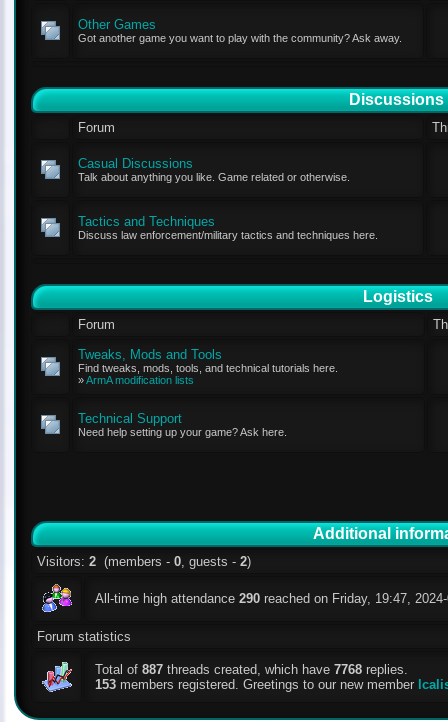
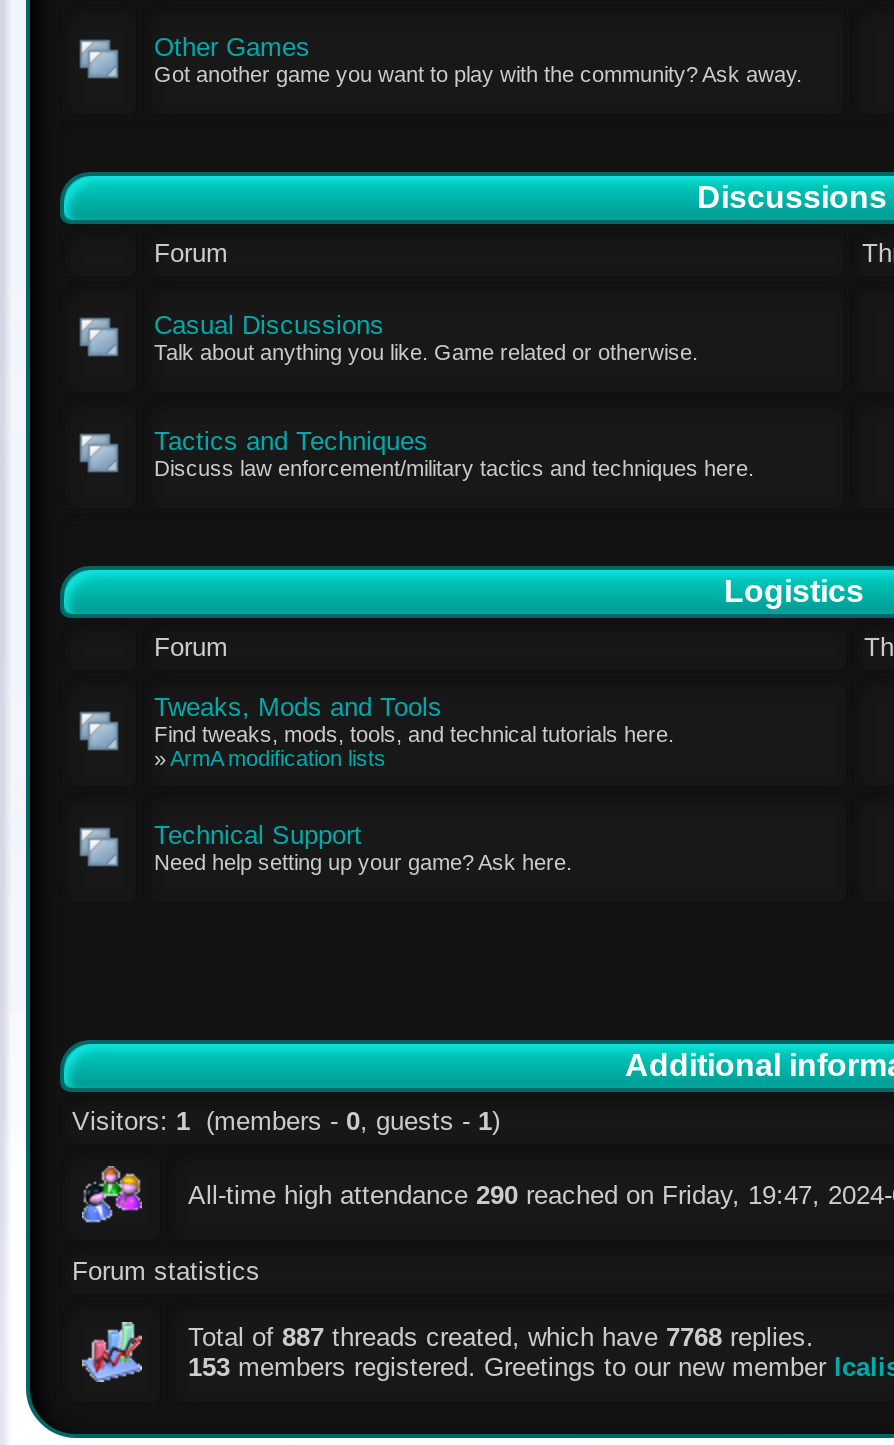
[37,554,251,569] Visitors: 2 (members - 0, guests - 2) -> [72,1106,500,1136] Visitors: 1 (members - 0, guests - 1)

